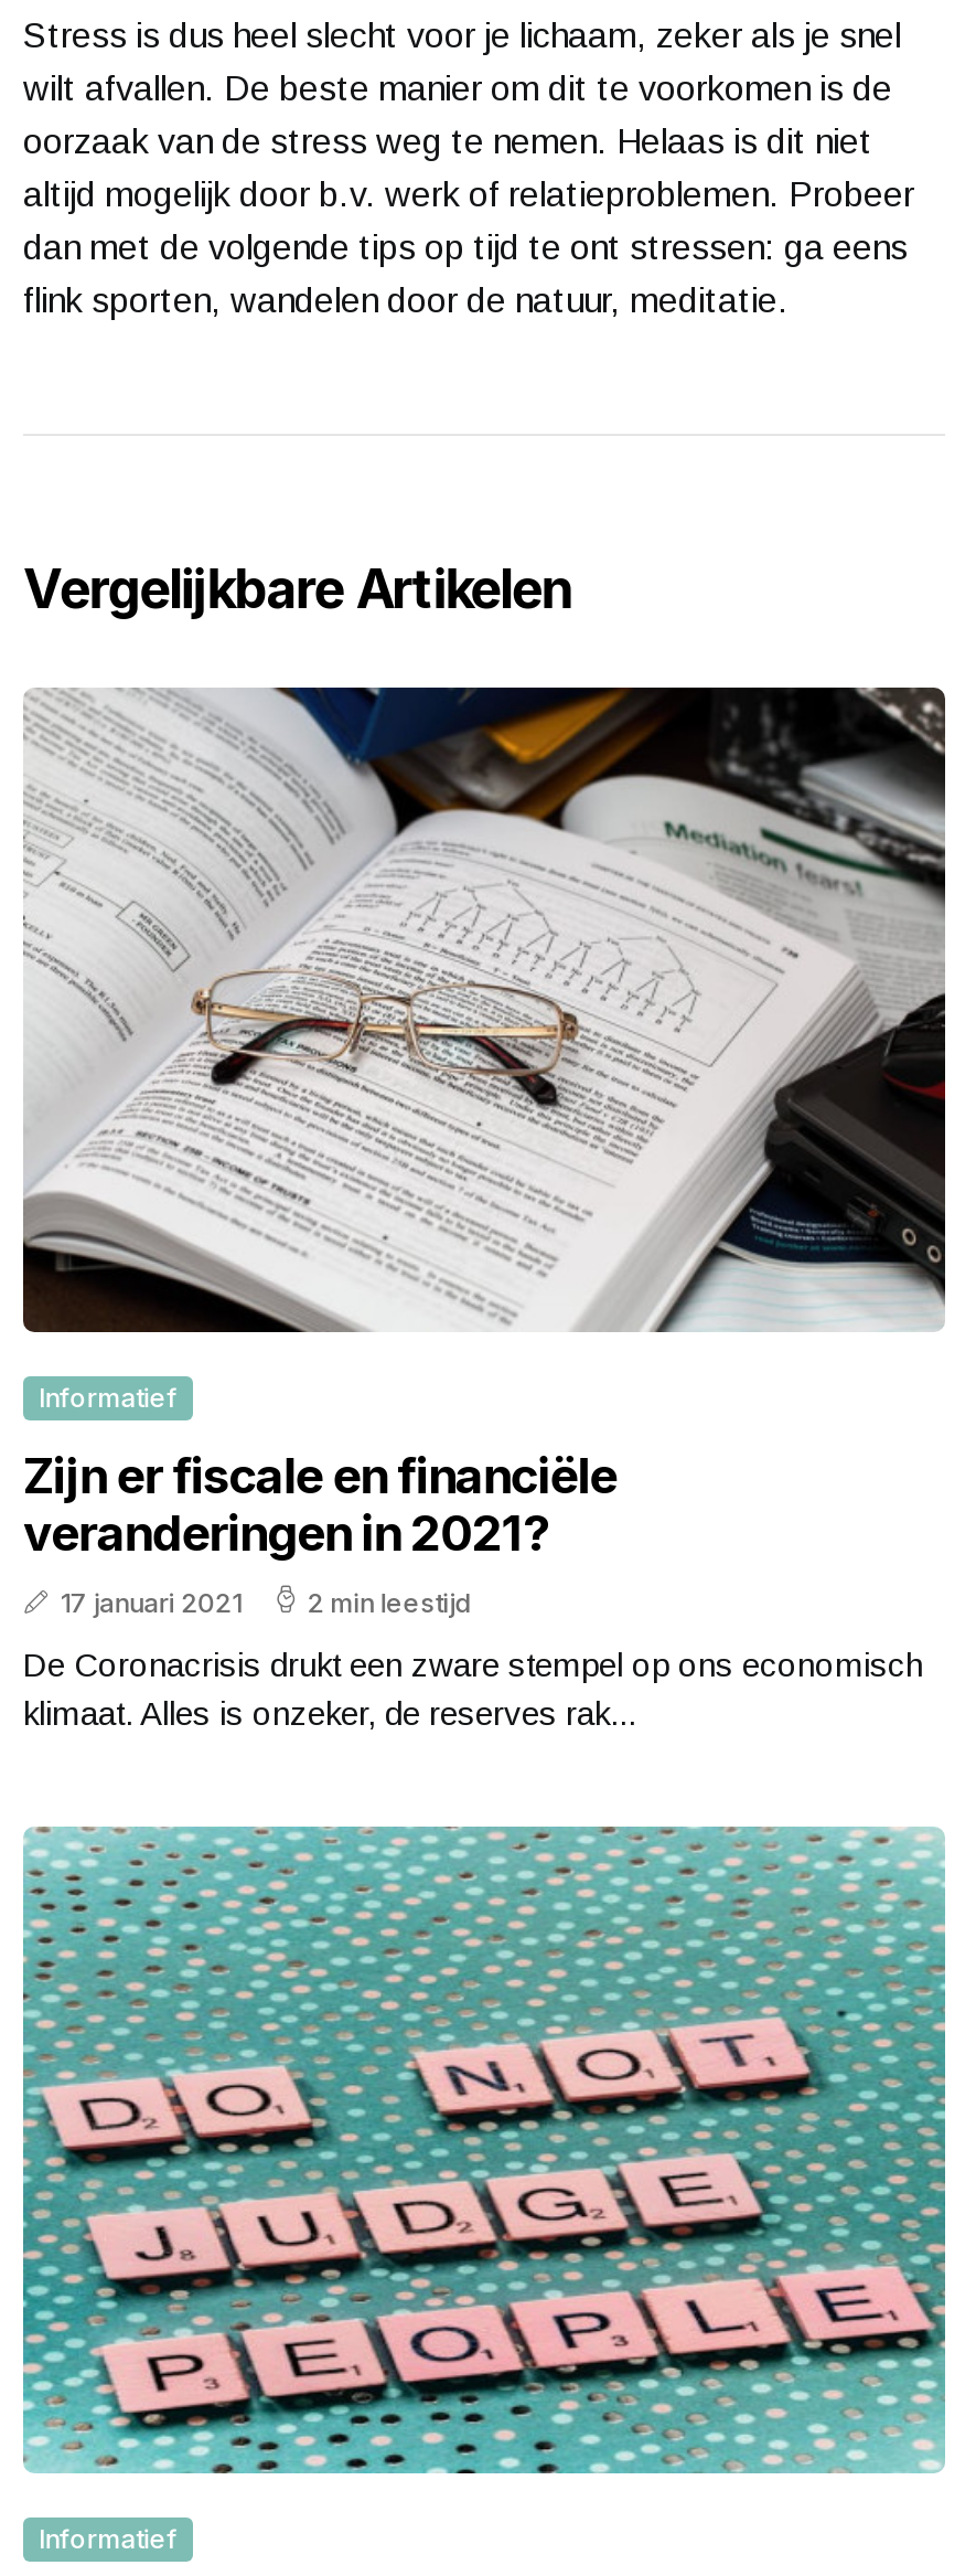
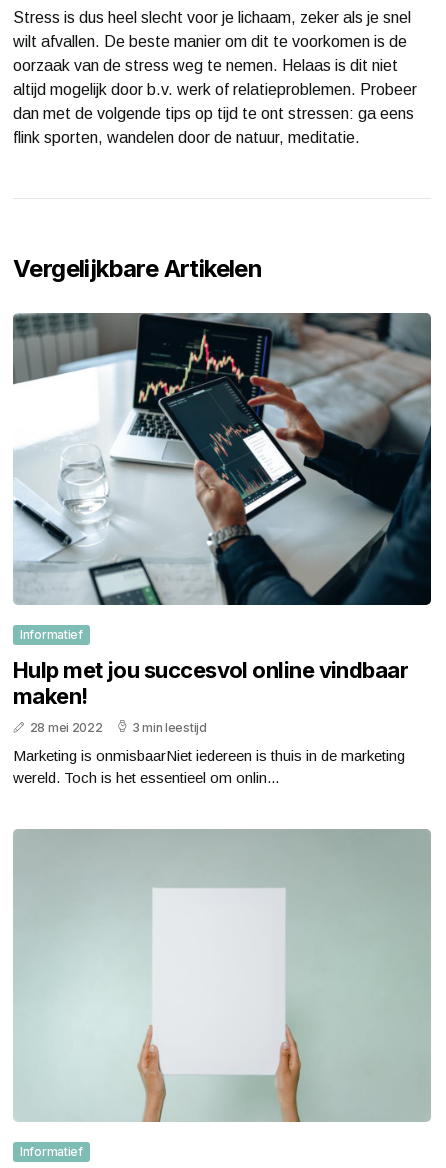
[21,685,945,1334] [image] -> [13,312,432,606] [image]
[23,1448,617,1620] Zijn er fiscale en financiële | veranderingen in 2021? | 17 januari 2021 | 2 min leestijd -> [13,657,408,735] Hulp met jou succesvol online vindbaar | maken! | 28 mei 2022 | 3 min leestijd
[23,1646,923,1732] De Coronacrisis drukt een zware stempel op ons economisch | klimaat. Alles is onzeker, de reserves rak... -> [13,747,405,786] Marketing is onmisbaarNiet iedereen is thuis in de marketing | wereld. Toch is het essentieel om onlin...
[23,1827,945,2476] [image] -> [13,829,431,1123] [image]

